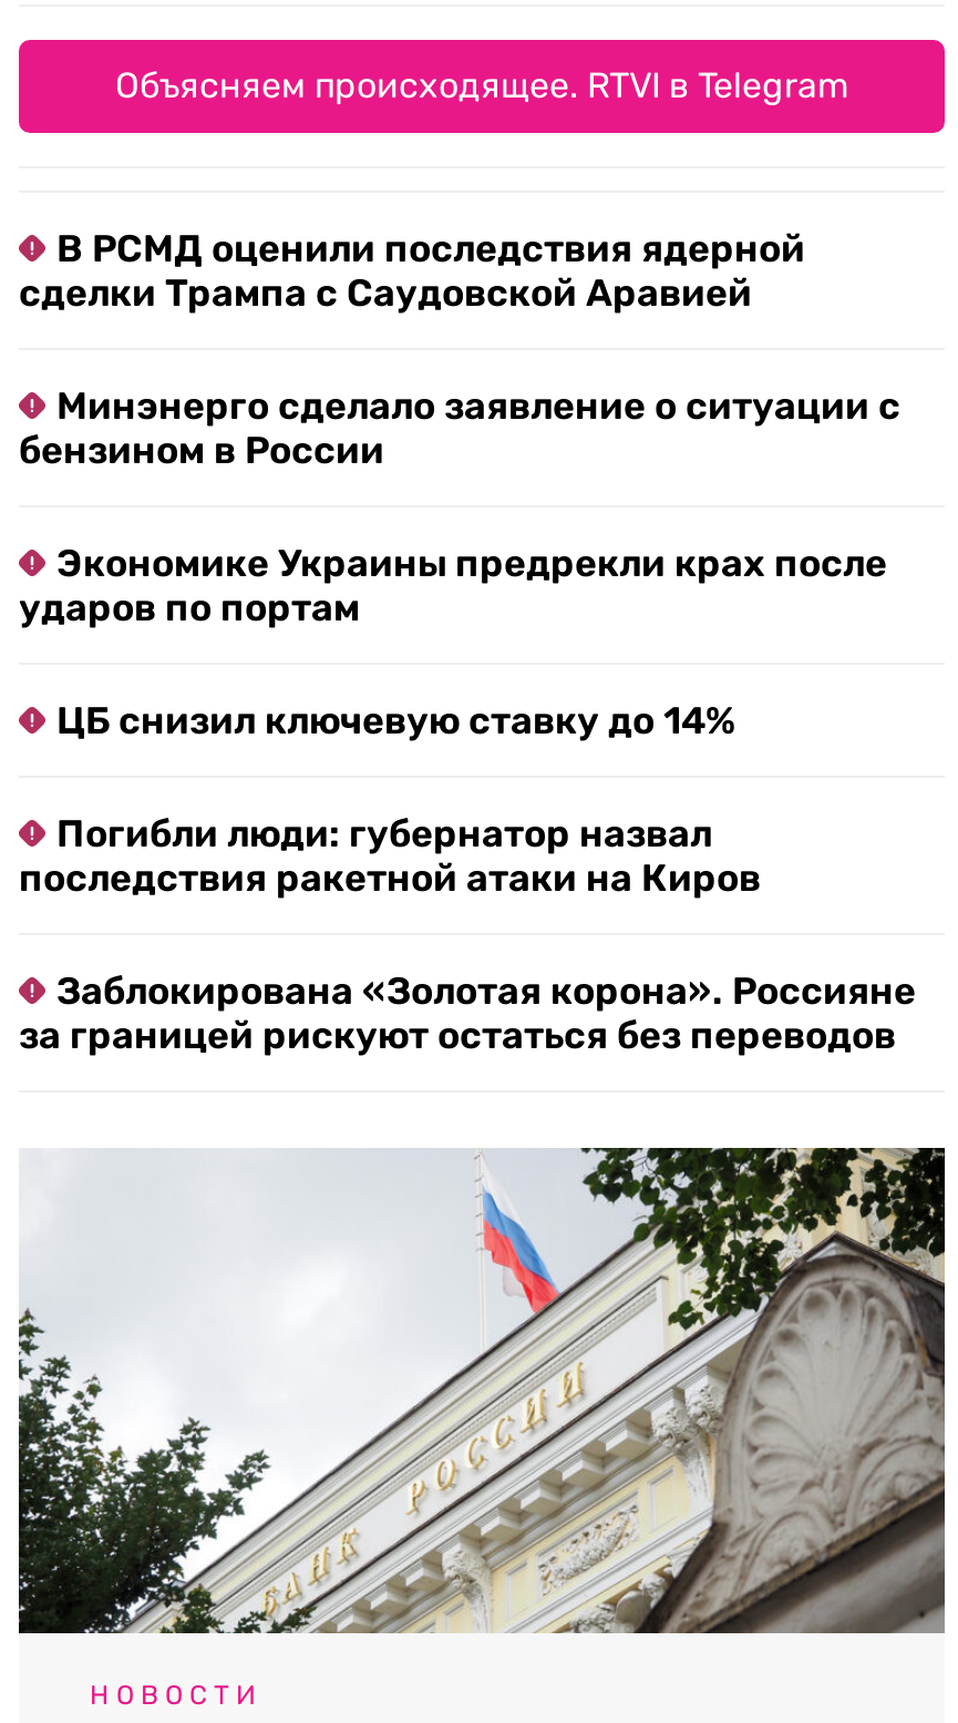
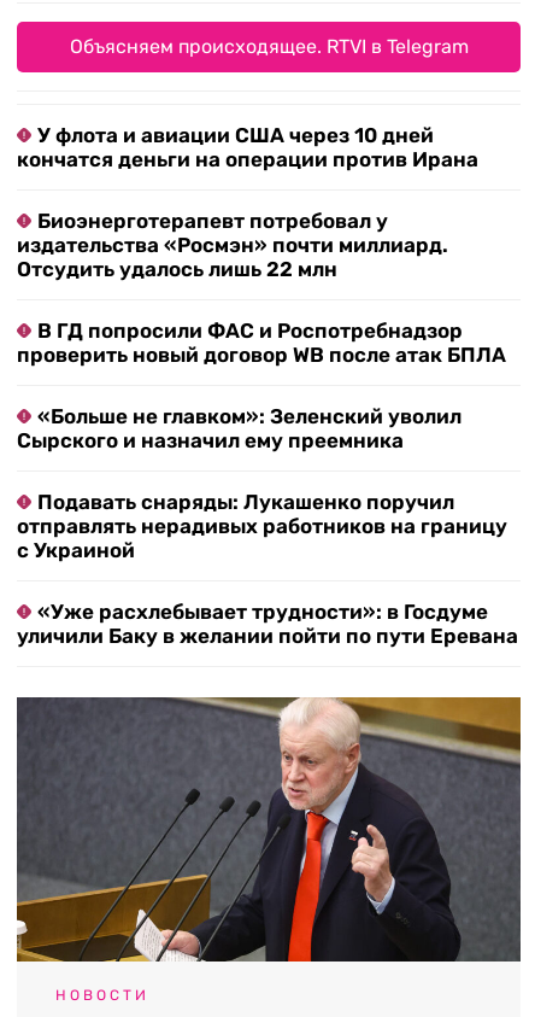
[19,226,805,315] В РСМД оценили последствия ядерной | сделки Трампа с Саудовской Аравией -> [17,123,478,171] У флота и авиации США через 10 дней | кончатся деньги на операции против Ирана
[19,384,900,472] Минэнерго сделало заявление о ситуации с | бензином в России -> [17,209,448,281] Биоэнерготерапевт потребовал у | издательства «Росмэн» почти миллиард. | Отсудить удалось лишь 22 млн
[19,541,887,630] Экономике Украины предрекли крах после | ударов по портам -> [17,319,506,367] В ГД попросили ФАС и Роспотребнадзор | проверить новый договор WB после атак БПЛА
[56,698,736,743] ЦБ снизил ключевую ставку до 14% -> [17,404,461,453] «Больше не главком»: Зеленский уволил | Сырского и назначил ему преемника
[19,811,761,900] Погибли люди: губернатор назвал | последствия ракетной атаки на Киров -> [17,490,507,562] Подавать снаряды: Лукашенко поручил | отправлять нерадивых работников на границу | с Украиной
[19,969,916,1057] Заблокирована «Золотая корона». Россияне | за границей рискуют остаться без переводов -> [17,600,518,648] «Уже расхлебывает трудности»: в Госдуме | уличили Баку в желании пойти по пути Еревана
[19,1208,947,1635] [image] -> [16,696,522,963] [image]

